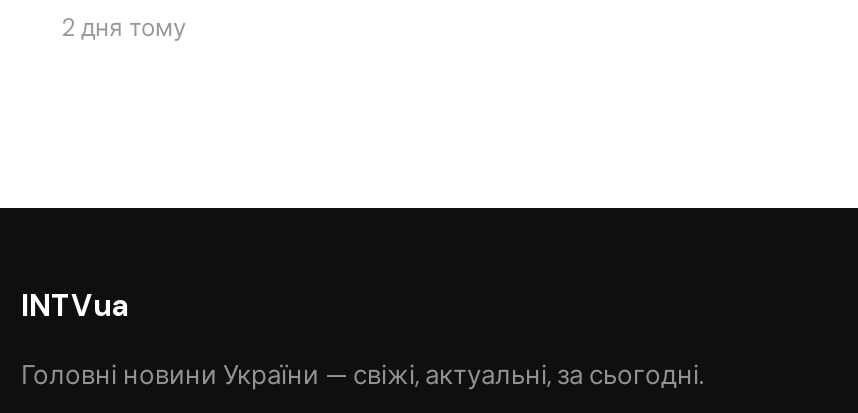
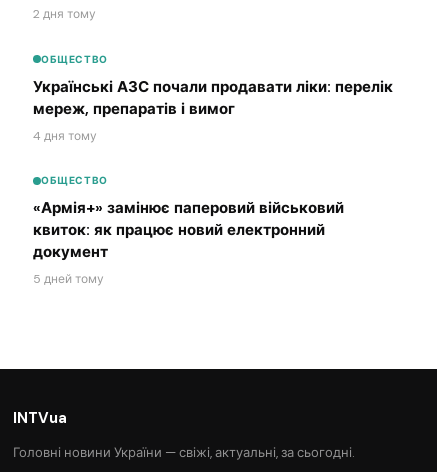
none -> [33,53,393,287] ОБЩЕСТВО | Українські АЗС почали продавати ліки: перелік | мереж, препаратів і вимог | 4 дня тому | ОБЩЕСТВО | «Армія+» замінює паперовий військовий | квиток: як працює новий електронний | документ | 5 дней тому

